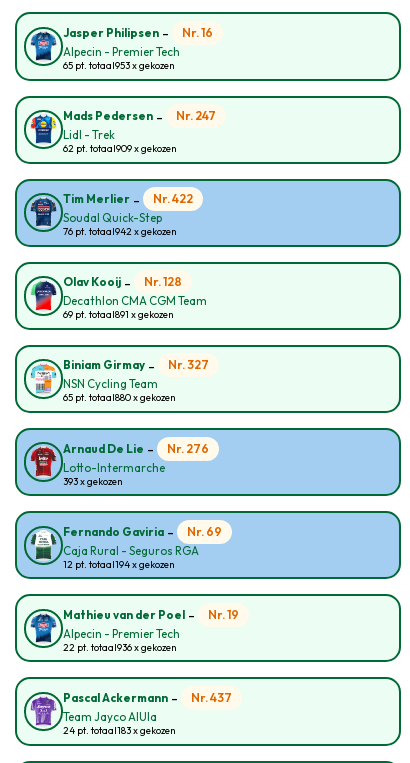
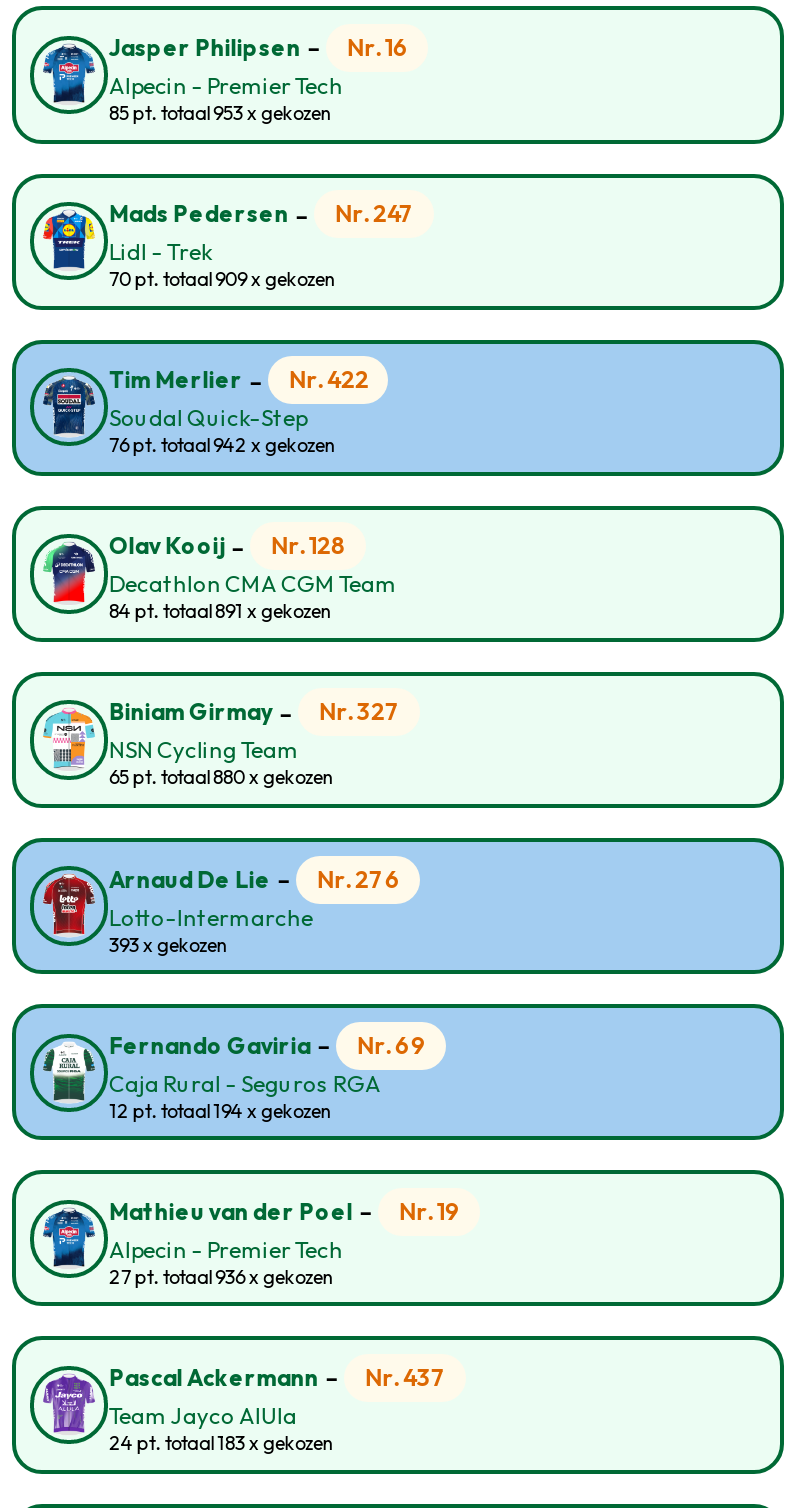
[63,59,175,72] 65 pt. totaal953 x gekozen -> [109,100,333,126] 85 pt. totaal953 x gekozen
[63,142,177,155] 62 pt. totaal909 x gekozen -> [109,266,337,292] 70 pt. totaal909 x gekozen
[63,308,174,321] 69 pt. totaal891 x gekozen -> [109,599,333,625] 84 pt. totaal891 x gekozen
[63,641,177,654] 22 pt. totaal936 x gekozen -> [109,1264,335,1290] 27 pt. totaal936 x gekozen

